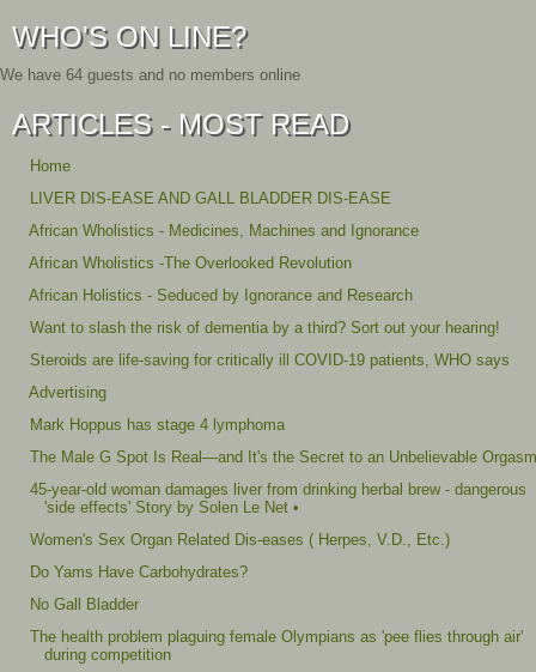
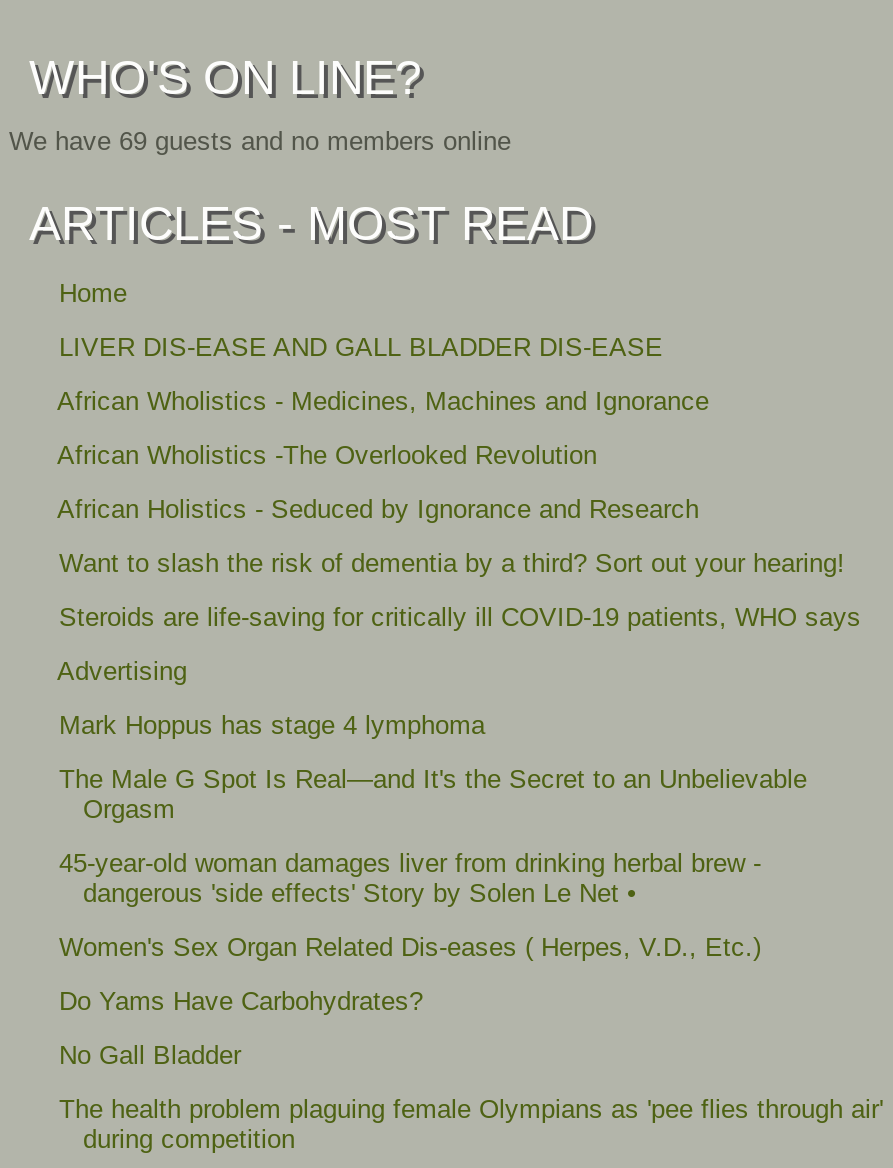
[0,66,300,84] We have 64 guests and no members online -> [9,127,511,157] We have 69 guests and no members online

